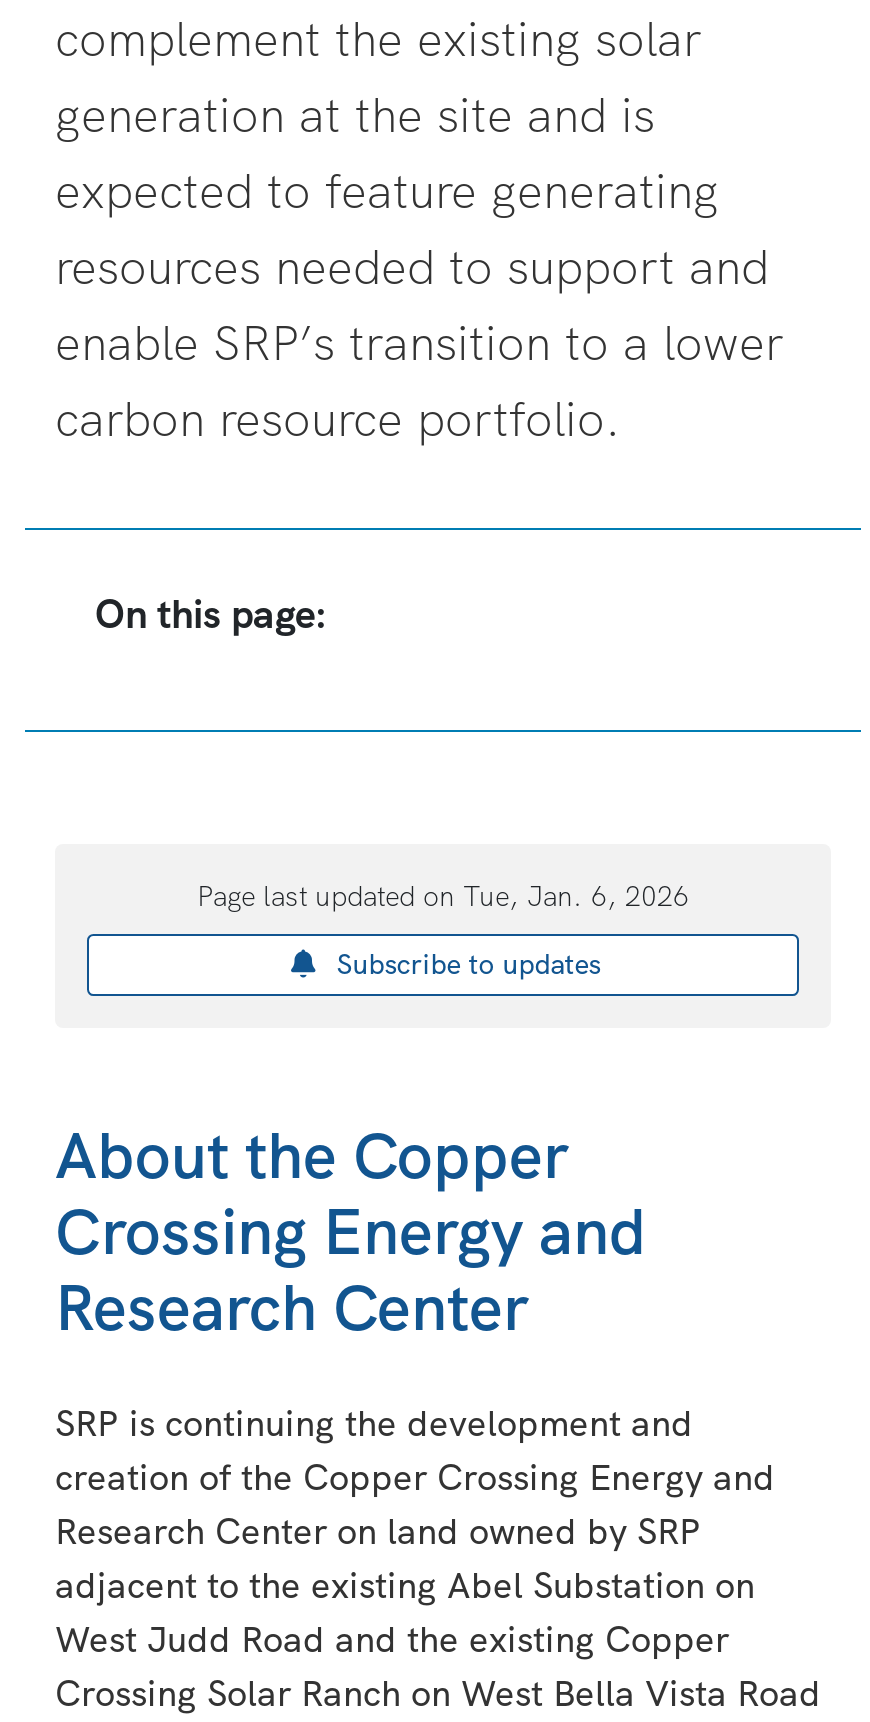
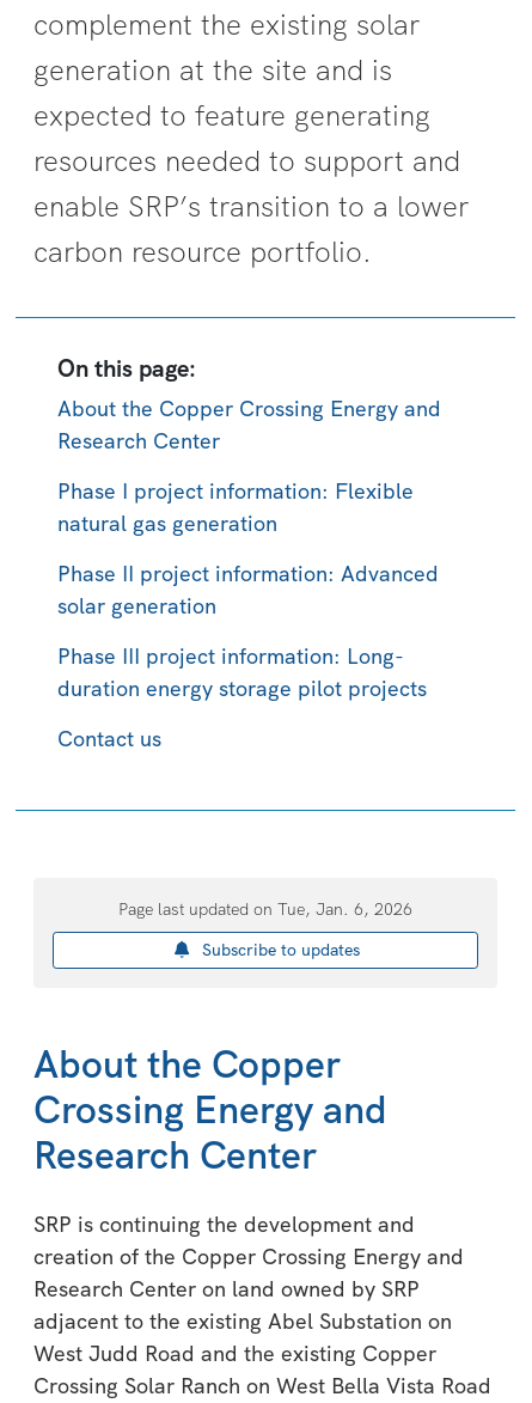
none -> [57,395,441,753] About the Copper Crossing Energy and | Research Center | Phase I project information: Flexible | natural gas generation | Phase II project information: Advanced | solar generation | Phase III project information: Long- | duration energy storage pilot projects | Contact us

